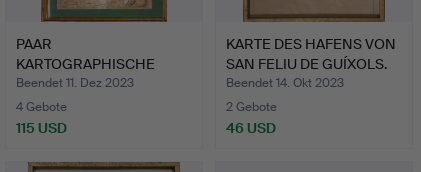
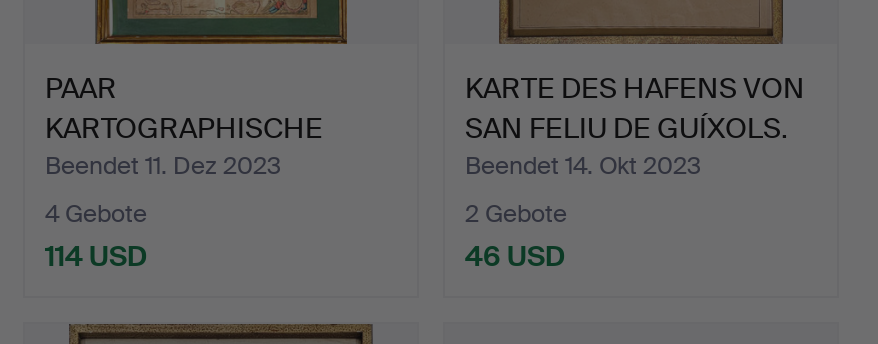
[16,119,67,137] 115 USD -> [45,238,147,274] 114 USD

